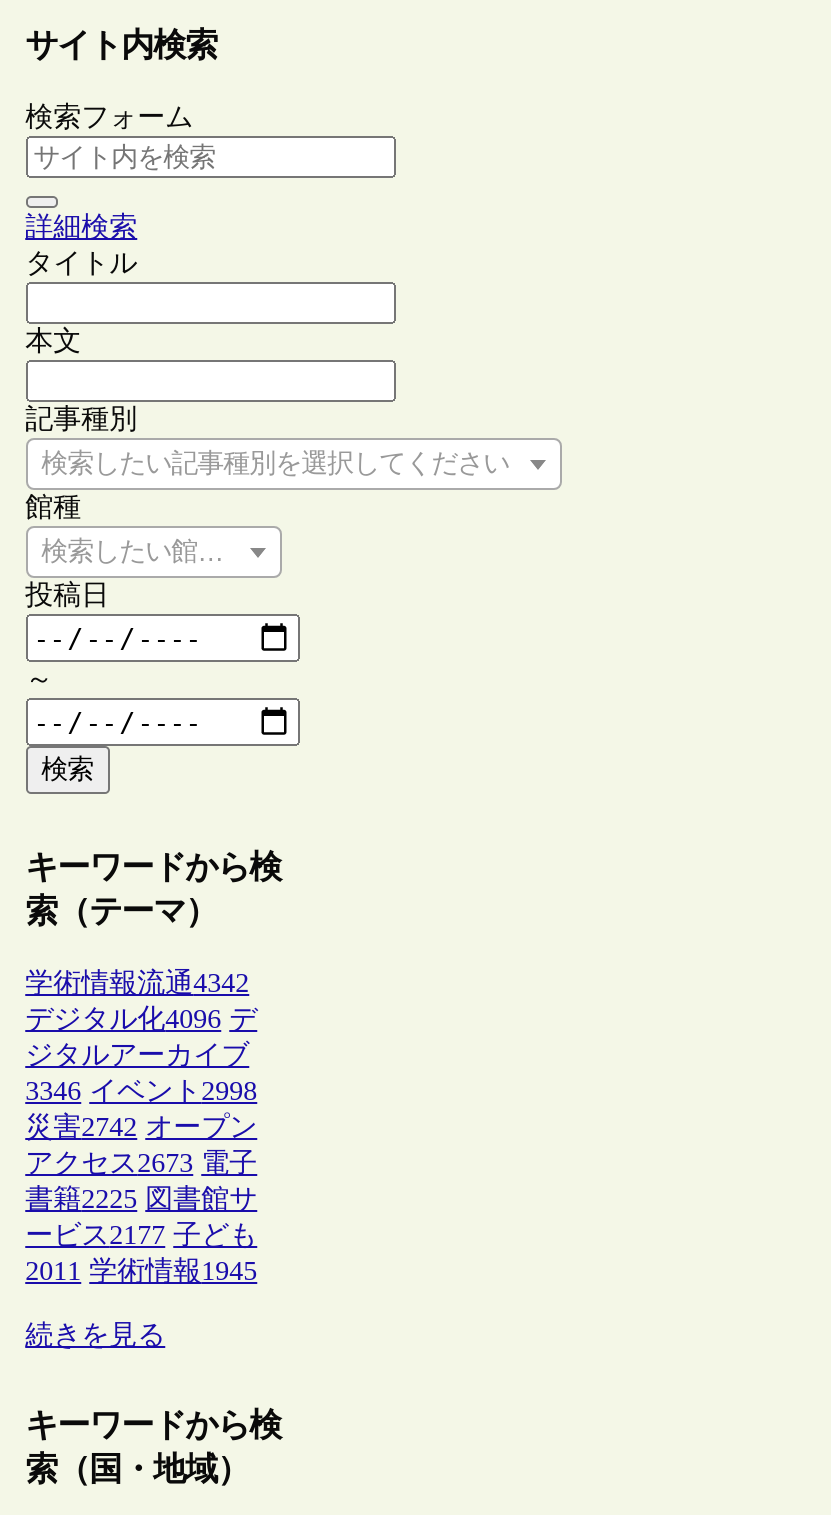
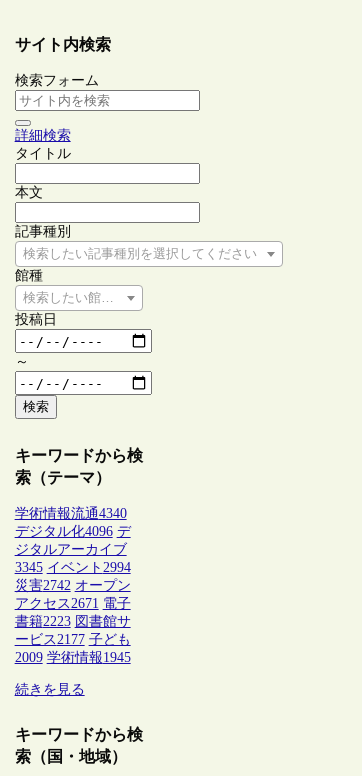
[25,968,249,998] 学術情報流通4342 -> [15,506,127,521] 学術情報流通4340
[25,1076,257,1106] 3346 イベント2998 -> [15,560,131,575] 3345 イベント2994
[25,1148,257,1178] アクセス2673 電子 -> [15,596,131,611] アクセス2671 電子
[25,1184,257,1214] 書籍2225 図書館サ -> [15,614,131,629] 書籍2223 図書館サ
[25,1256,257,1286] 2011 学術情報1945 -> [15,650,131,665] 2009 学術情報1945

